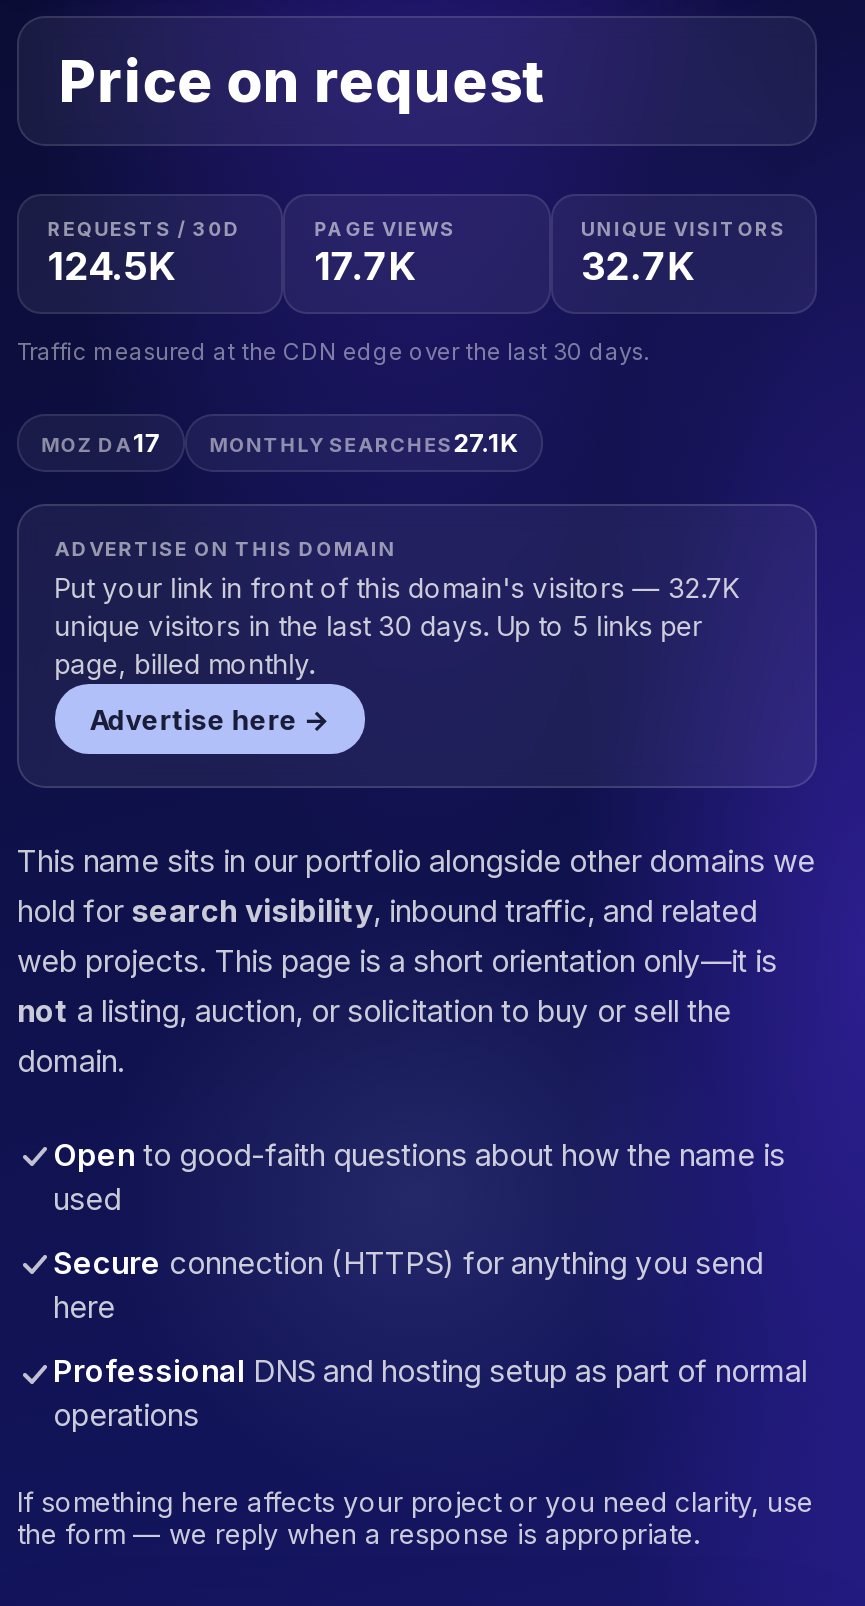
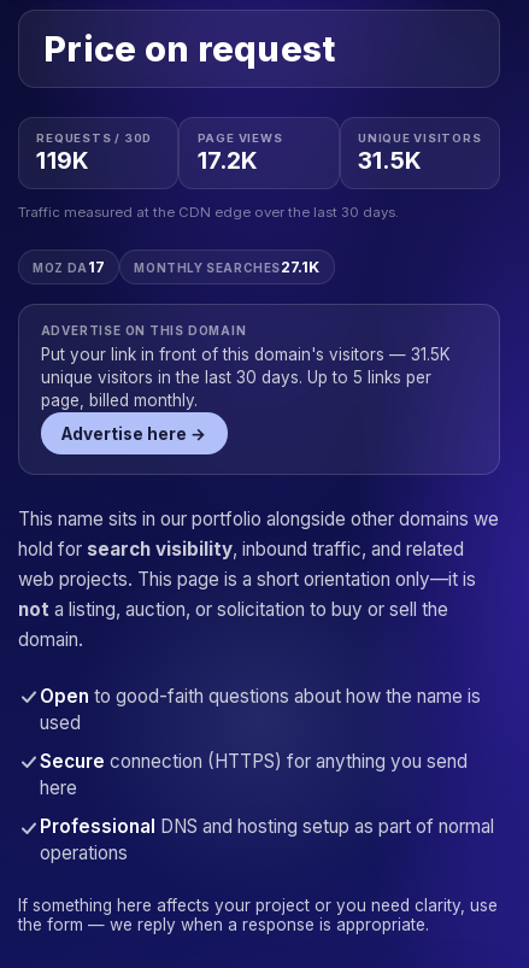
[48,243,176,291] 124.5K -> [37,146,89,175] 119K
[314,243,416,291] 17.7K -> [197,146,259,175] 17.2K
[581,243,695,291] 32.7K -> [358,146,422,175] 31.5K
[54,572,740,604] Put your link in front of this domain's visitors — 32.7K -> [40,345,450,364] Put your link in front of this domain's visitors — 31.5K

